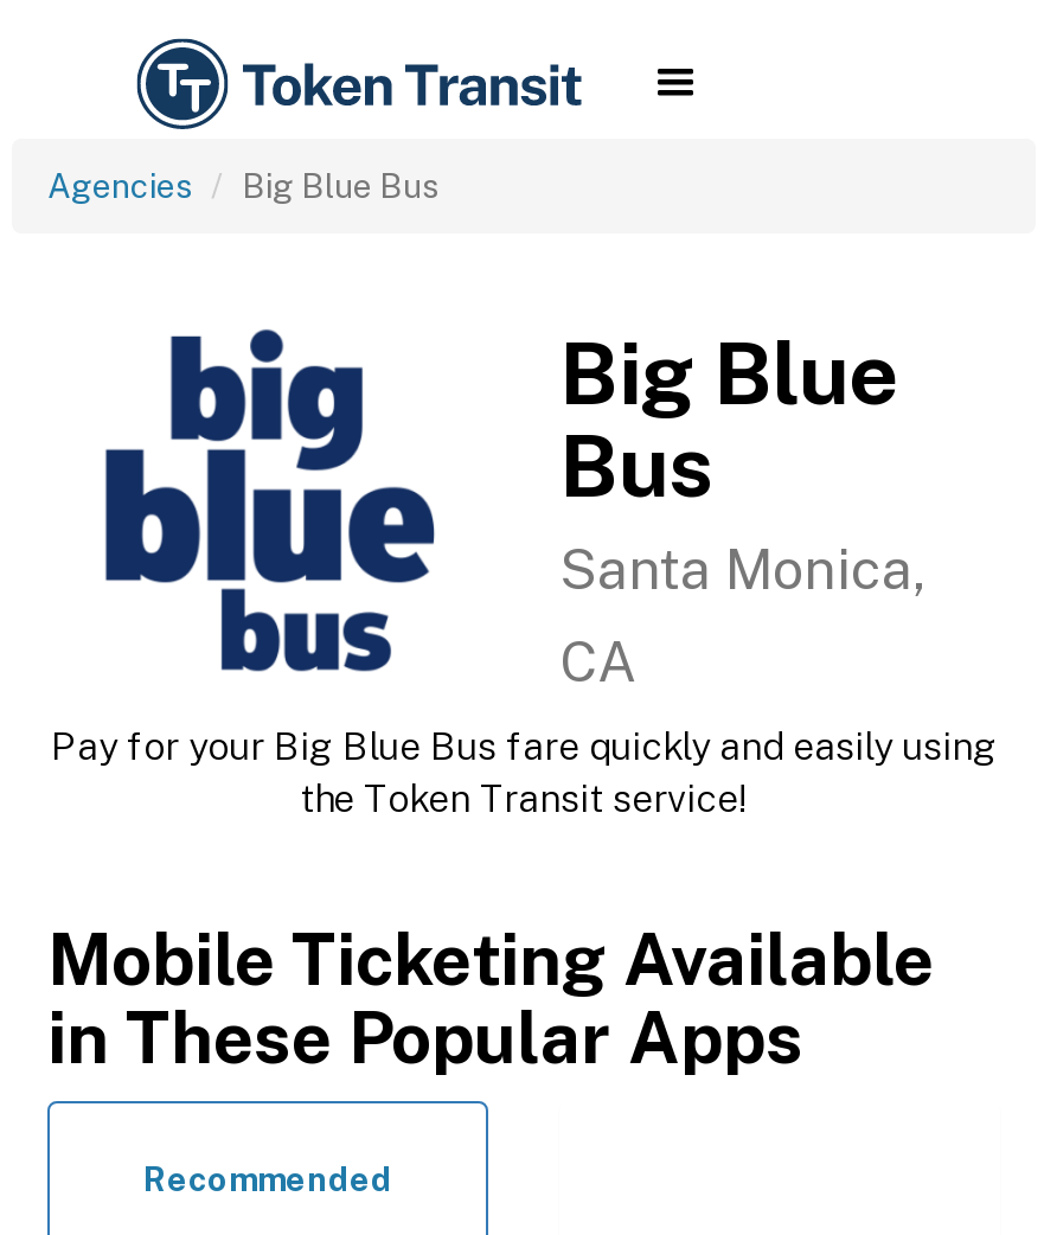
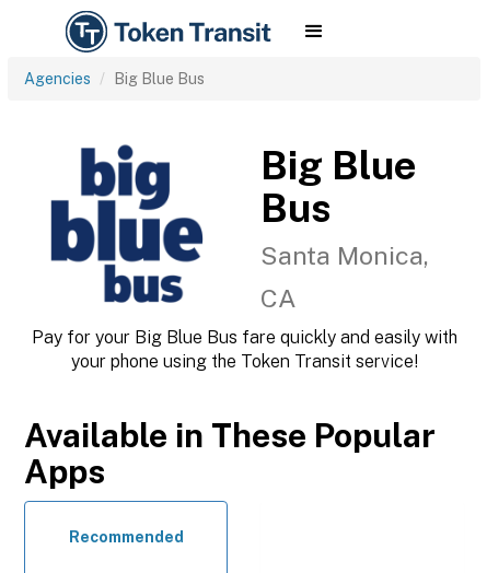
[51,724,997,821] Pay for your Big Blue Bus fare quickly and easily using | the Token Transit service! -> [31,327,457,372] Pay for your Big Blue Bus fare quickly and easily with | your phone using the Token Transit service!
[47,916,934,1080] Mobile Ticketing Available | in These Popular Apps -> [24,416,436,491] Available in These Popular | Apps

